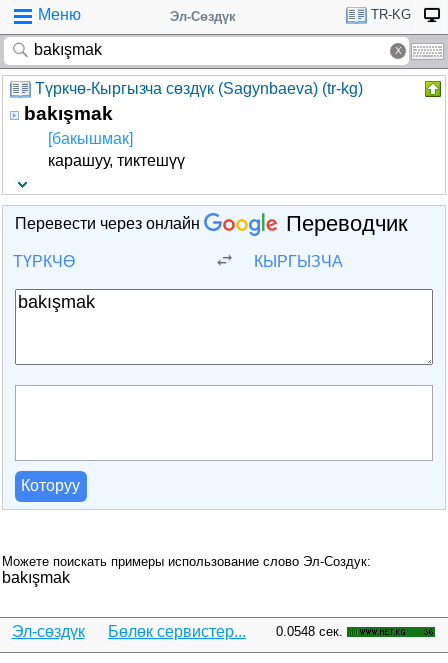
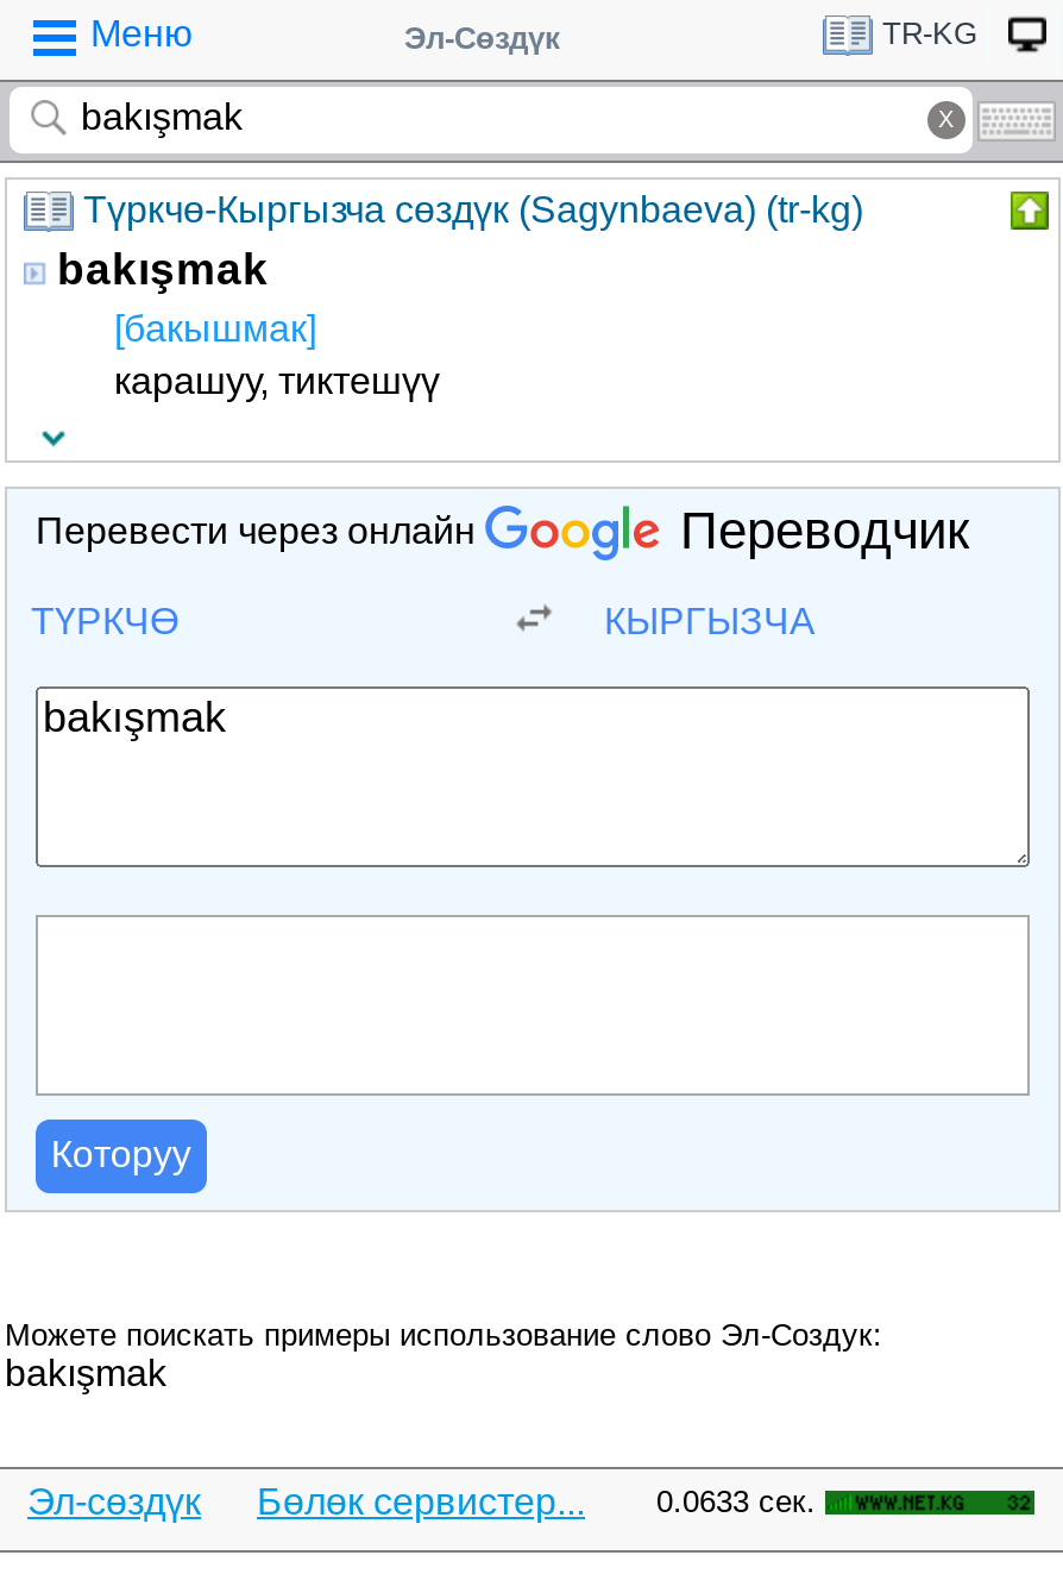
[11,623,343,640] Эл-сөздүк Бөлөк сервистер... 0.0548 сек. -> [27,1481,816,1521] Эл-сөздүк Бөлөк сервистер... 0.0633 сек.

